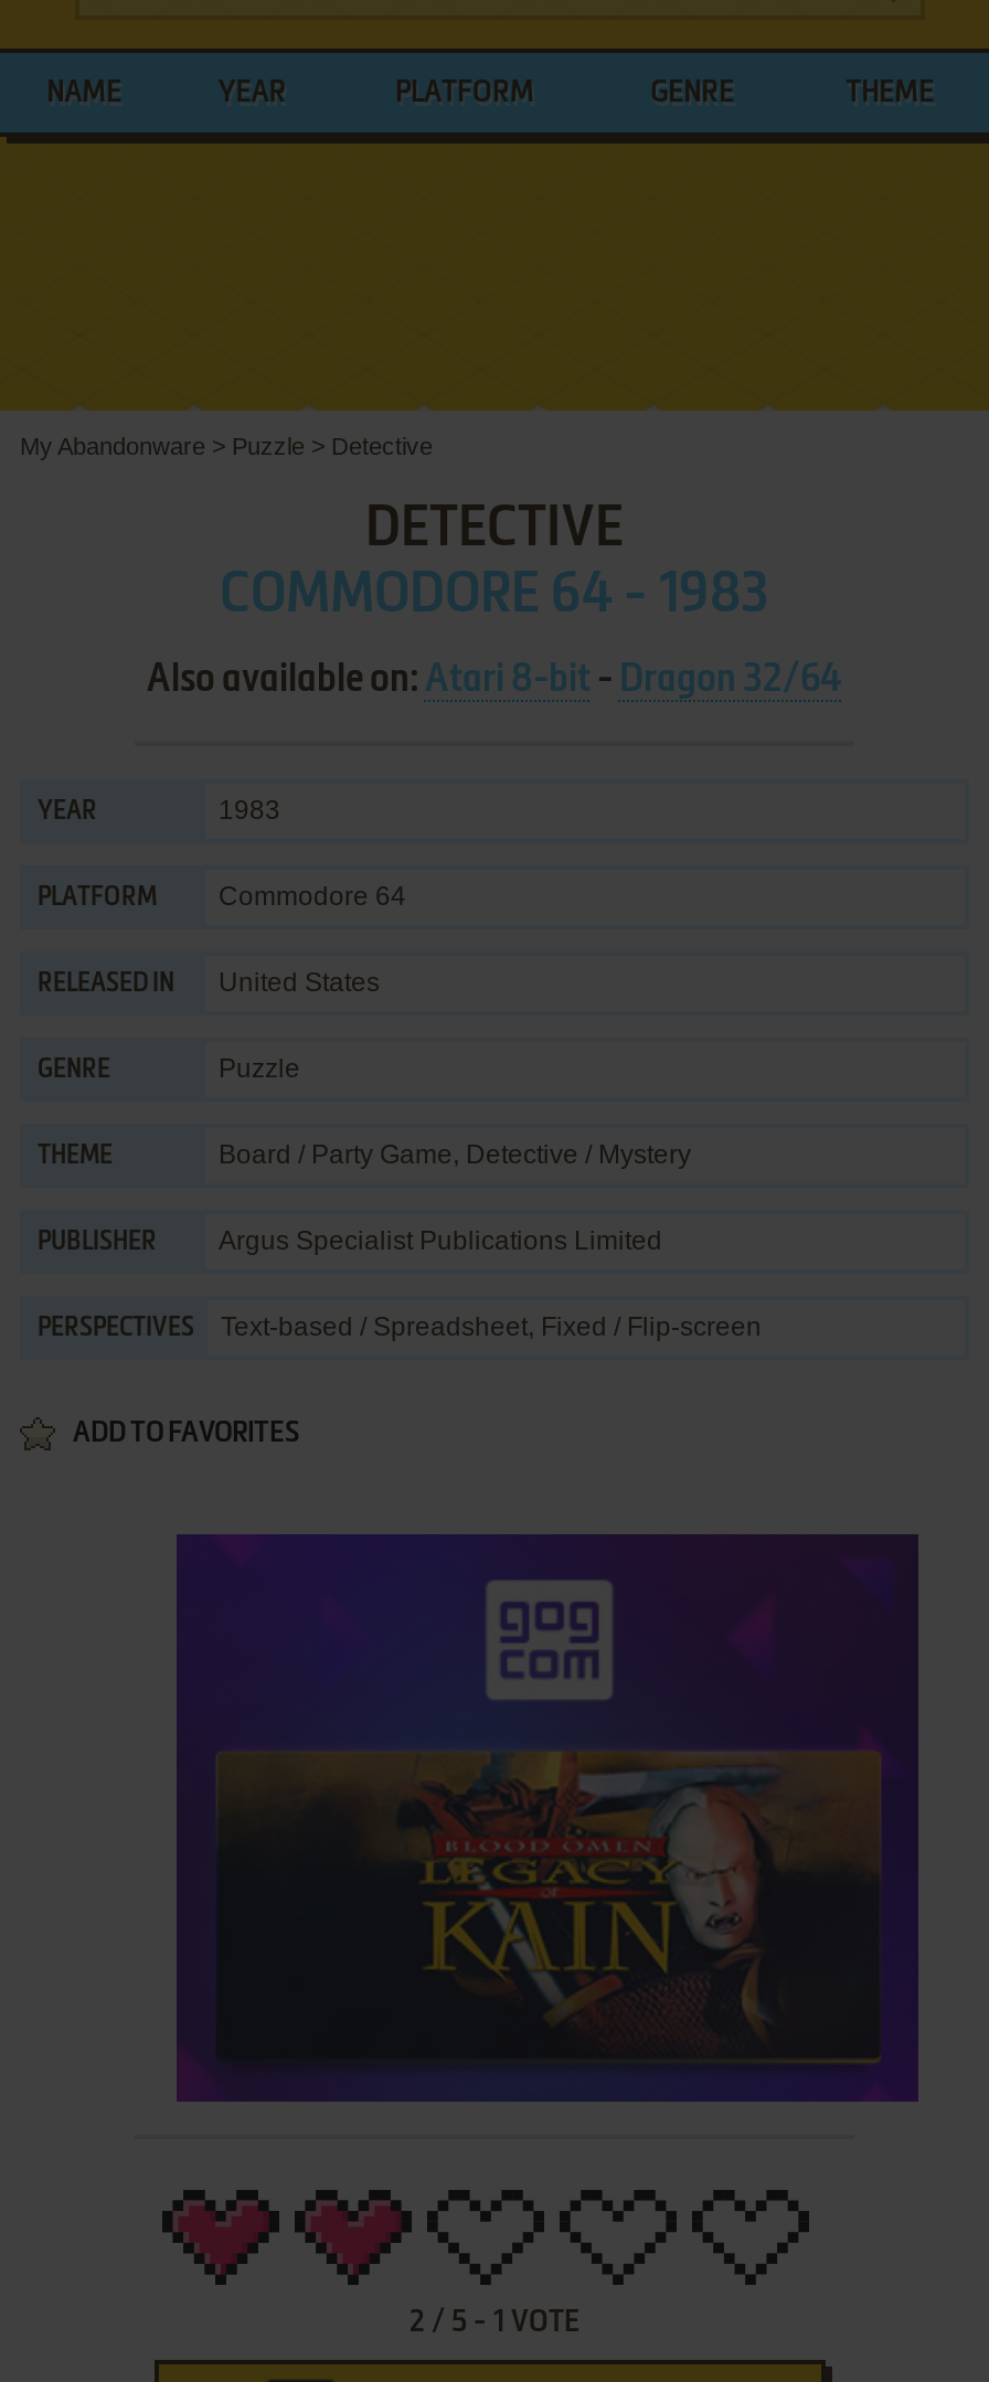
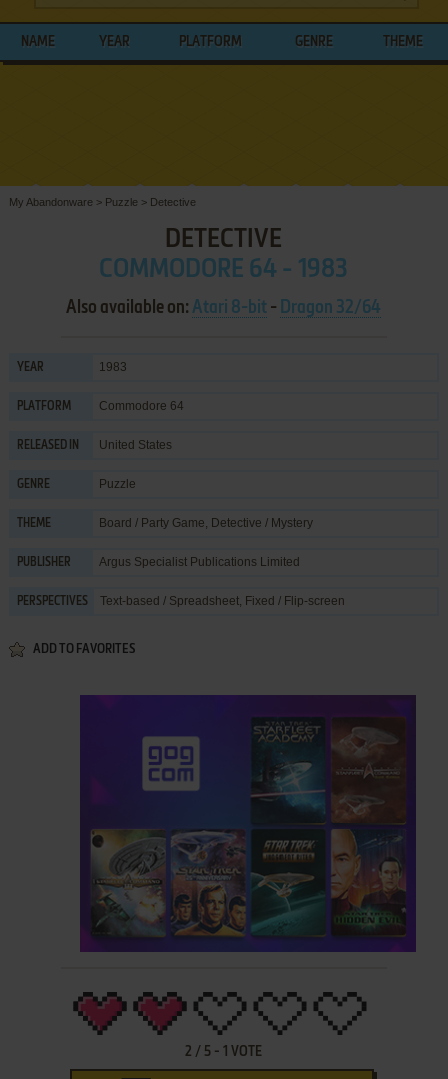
[201,1550,905,2073] [image] -> [90,701,411,939] [image]

